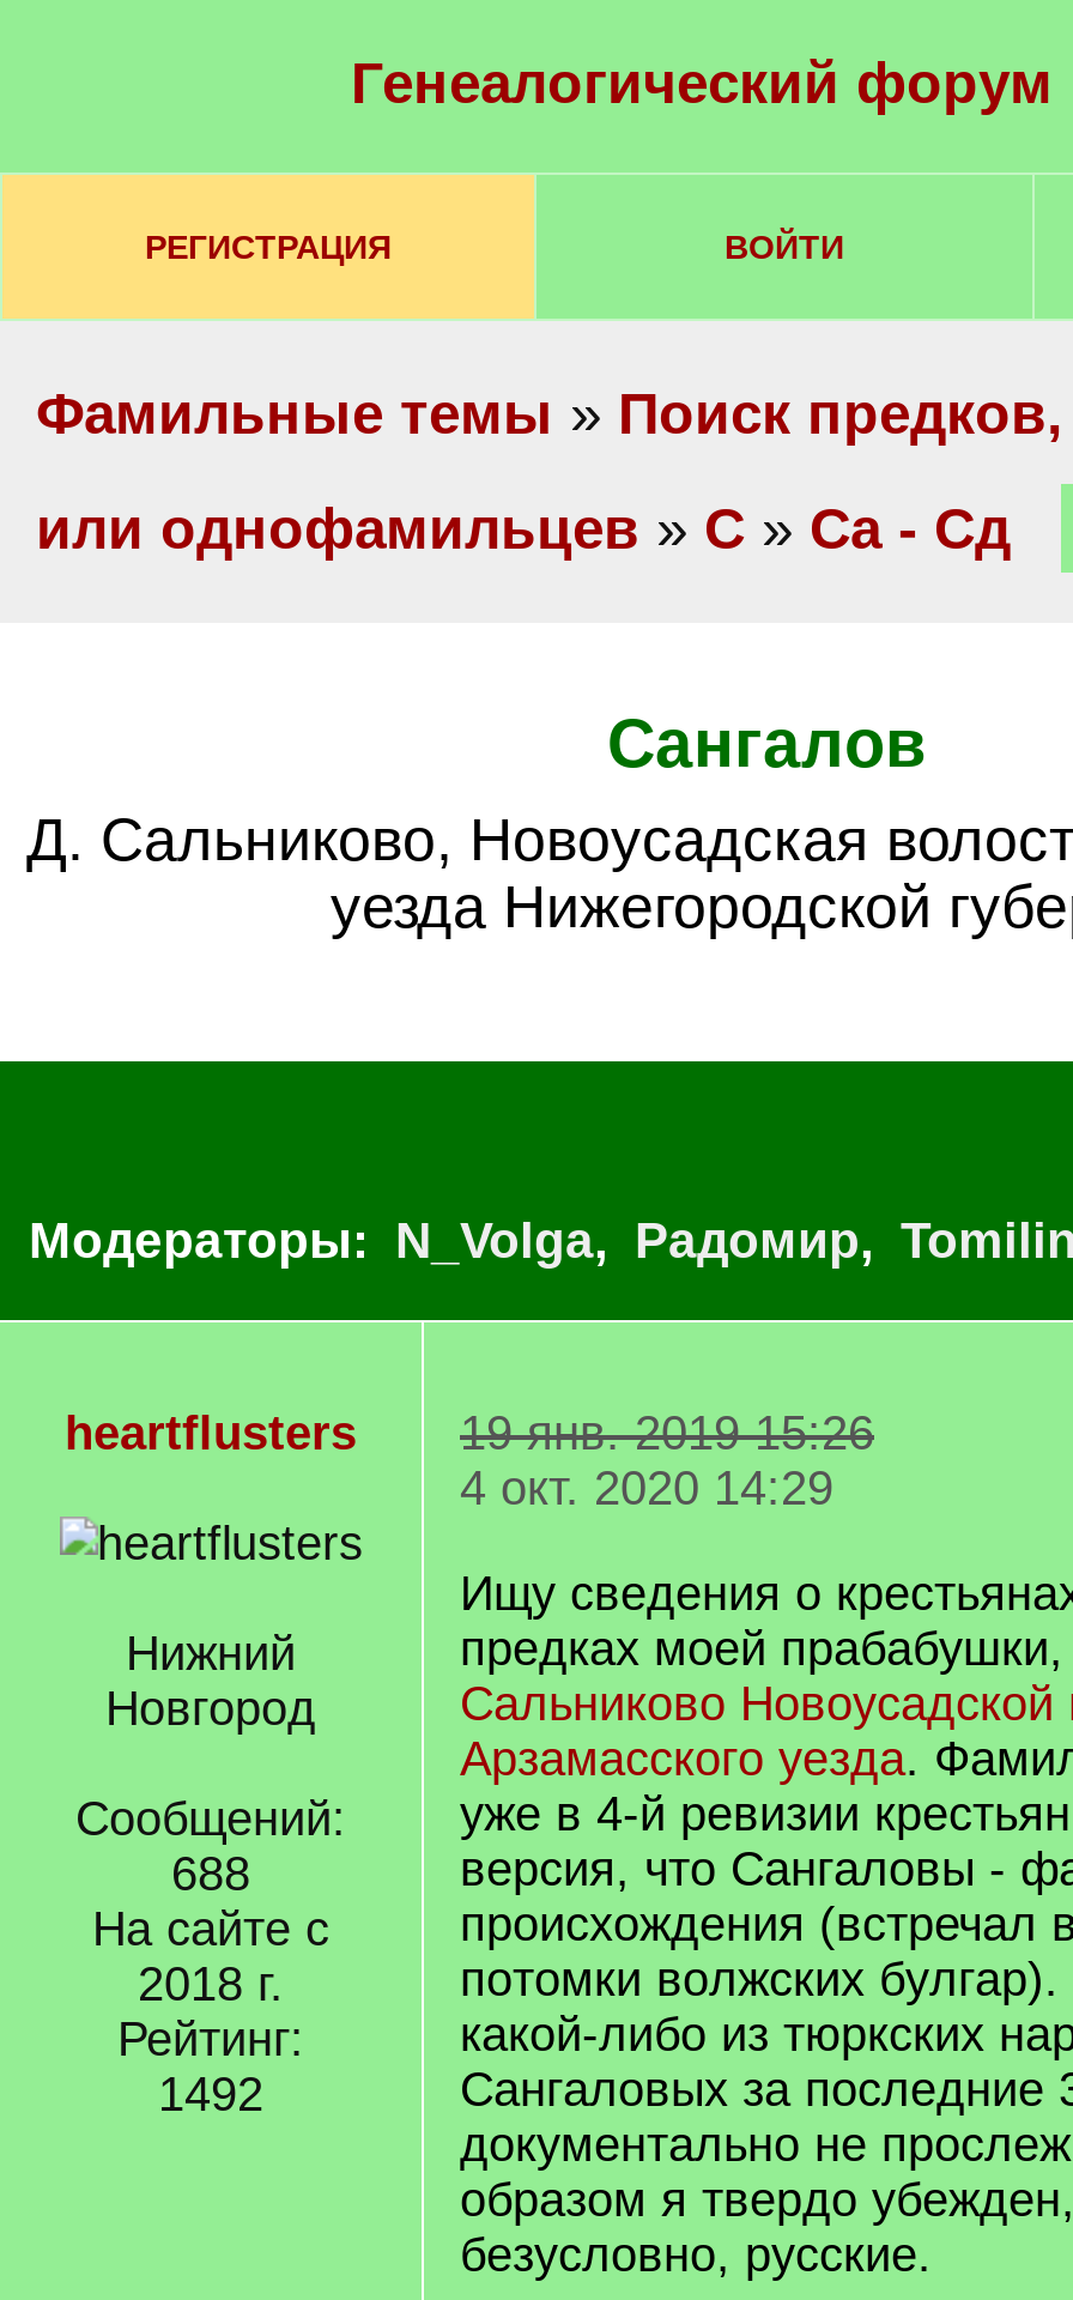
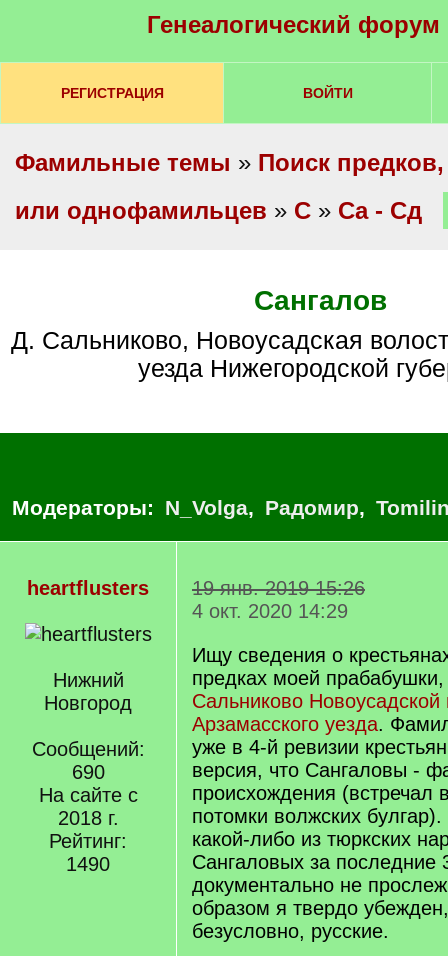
[171,1847,250,1900] 688 -> [71,761,104,783] 690
[158,2068,263,2120] 1492 -> [66,853,110,875] 1490

